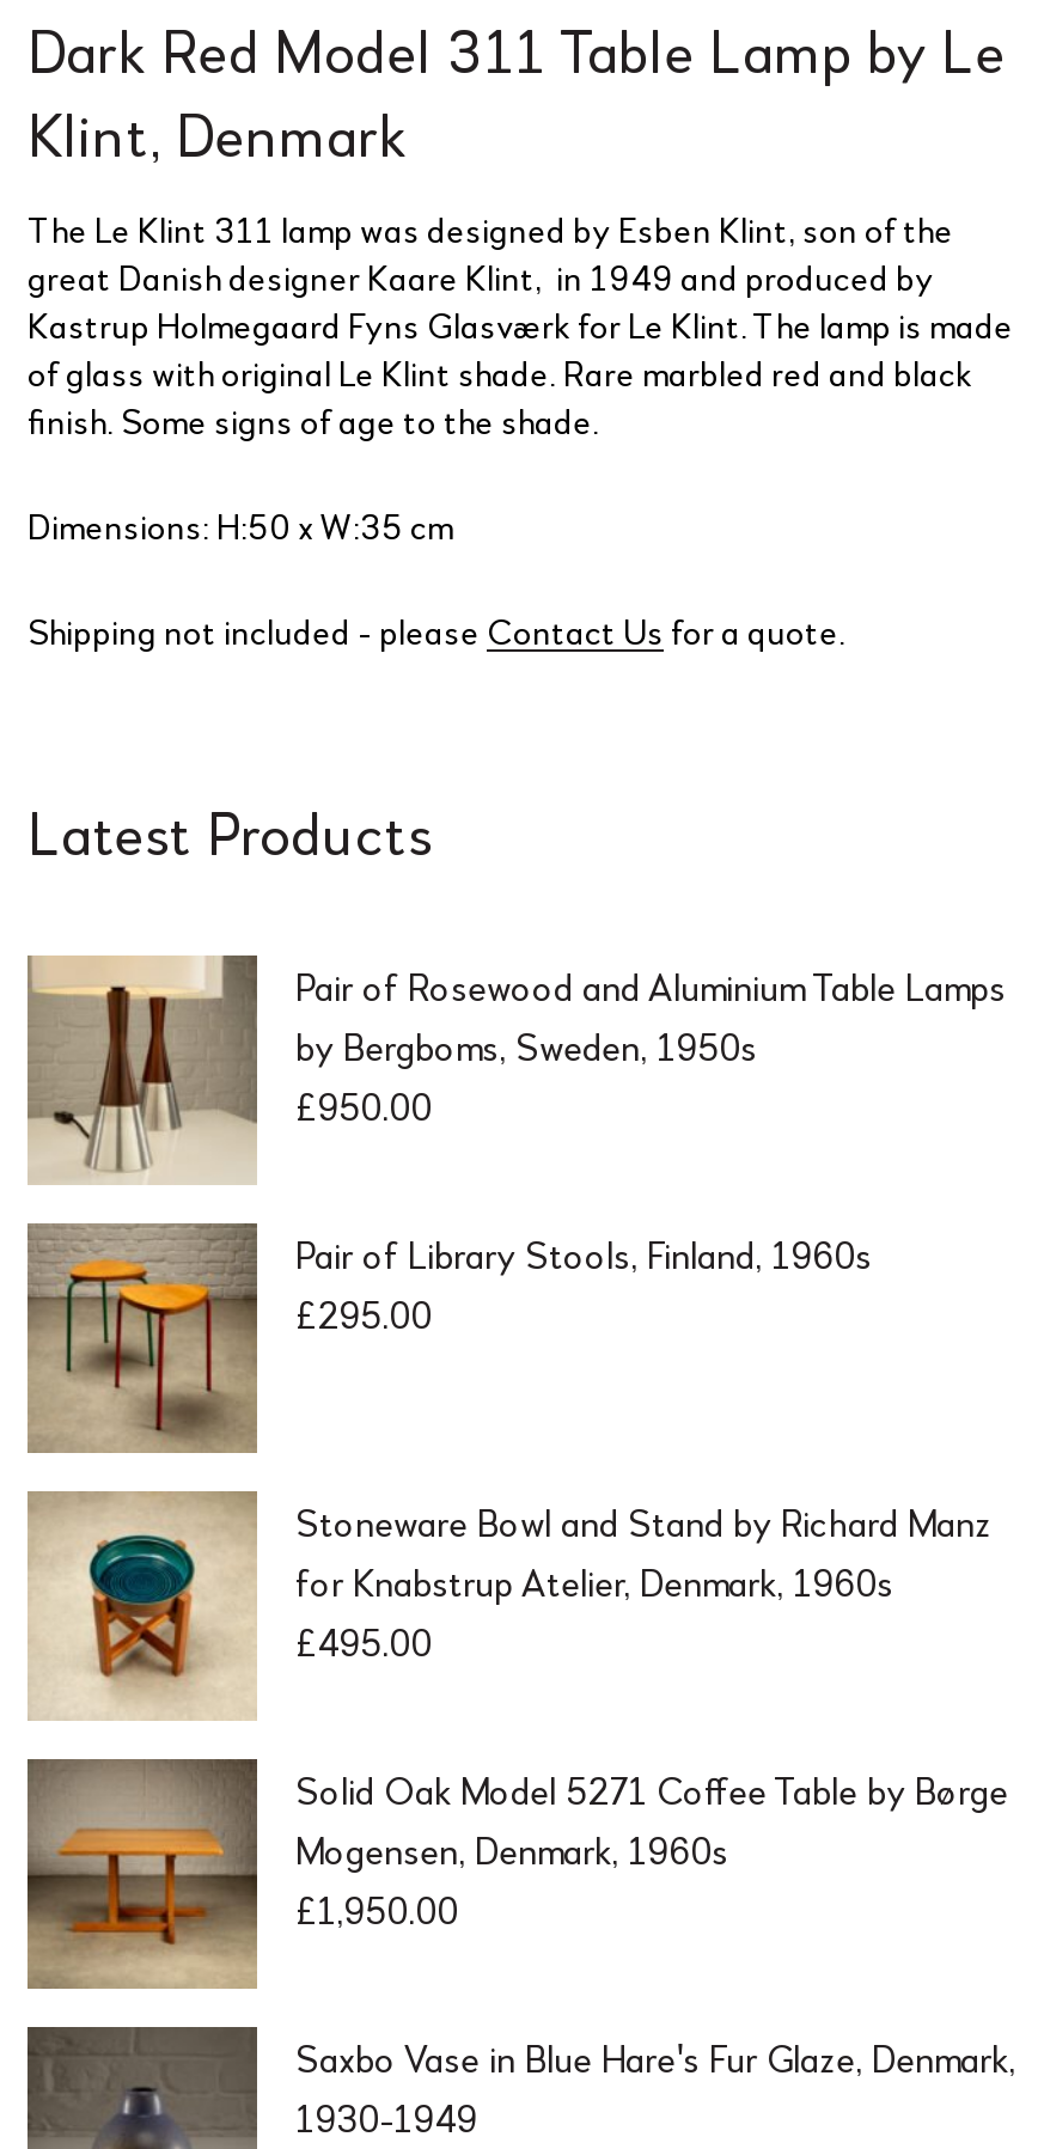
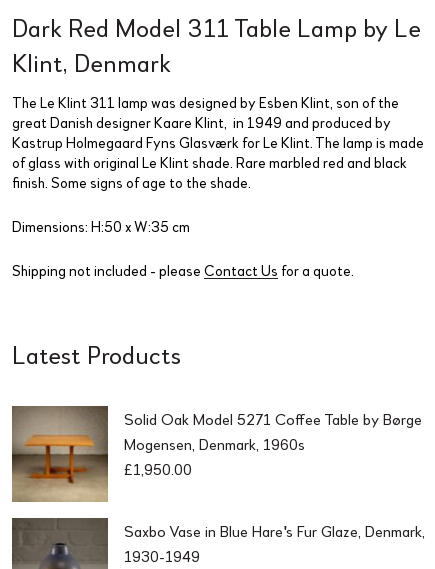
[25,956,1006,1335] [image] | Pair of Rosewood and Aluminium Table Lamps | by Bergboms, Sweden, 1950s | £950.00 | Pair of Library Stools, Finland, 1960s | £295.00 -> none
[28,1221,991,1663] [image] | Stoneware Bowl and Stand by Richard Manz | for Knabstrup Atelier, Denmark, 1960s | £495.00 -> none
[28,1489,257,1723] [image] -> none

